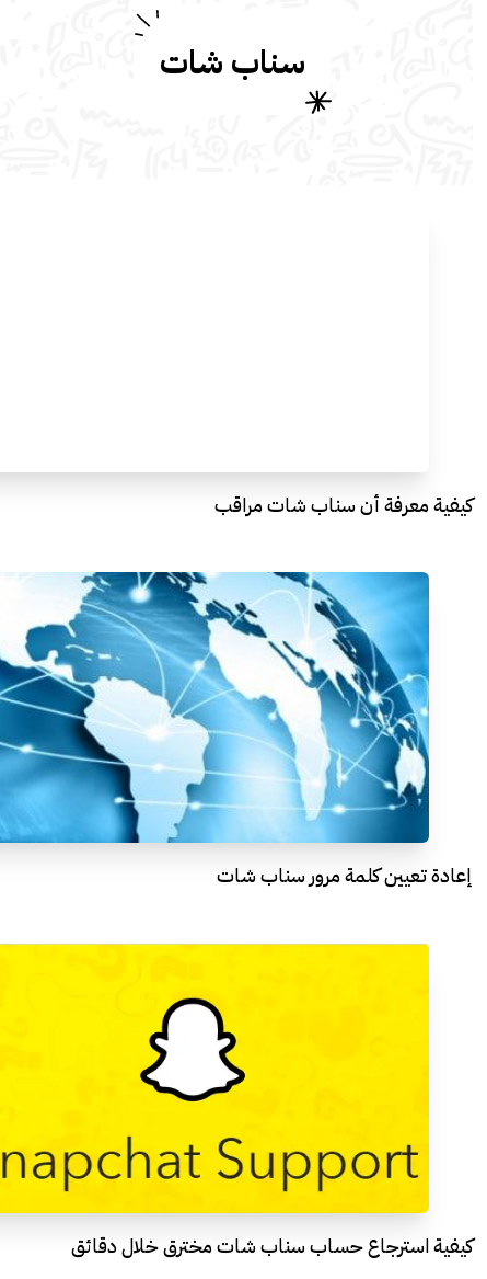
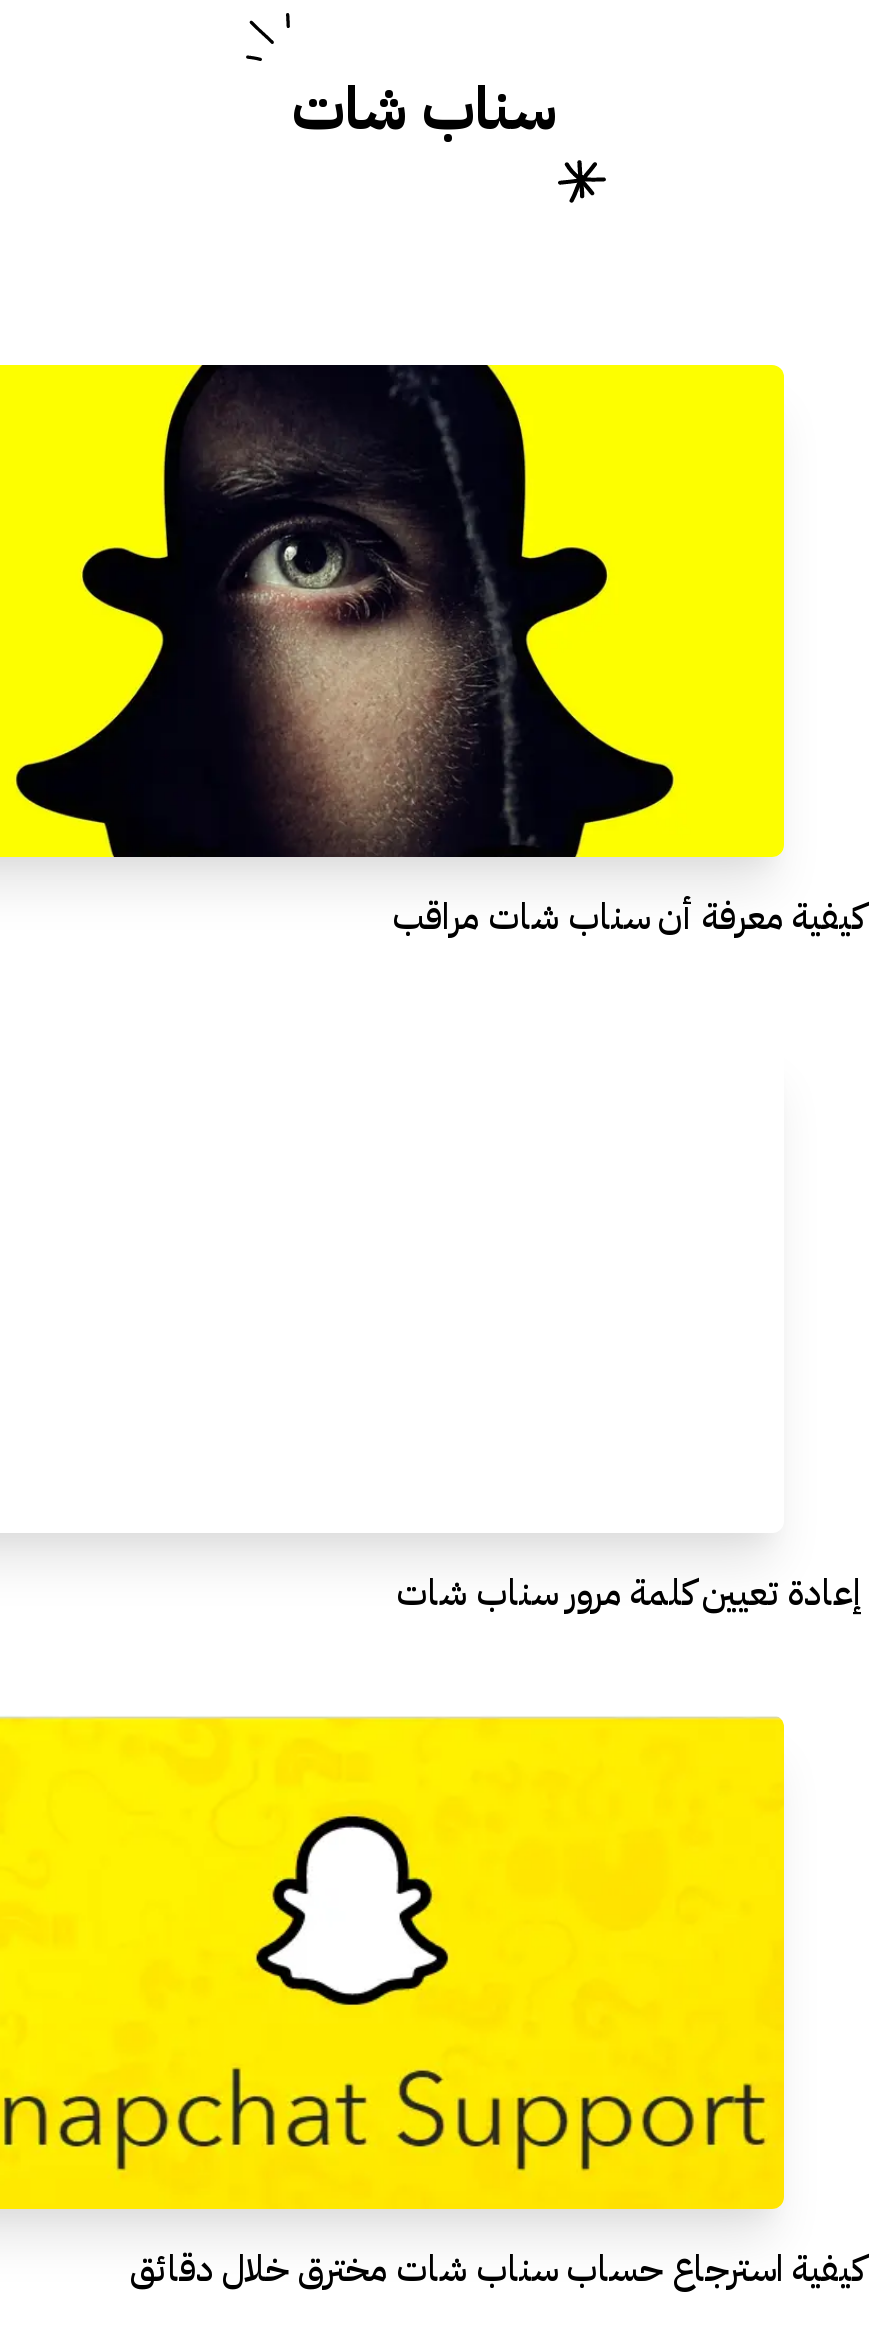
none -> [6,363,786,859] [image]
[3,571,430,844] [image] -> none

